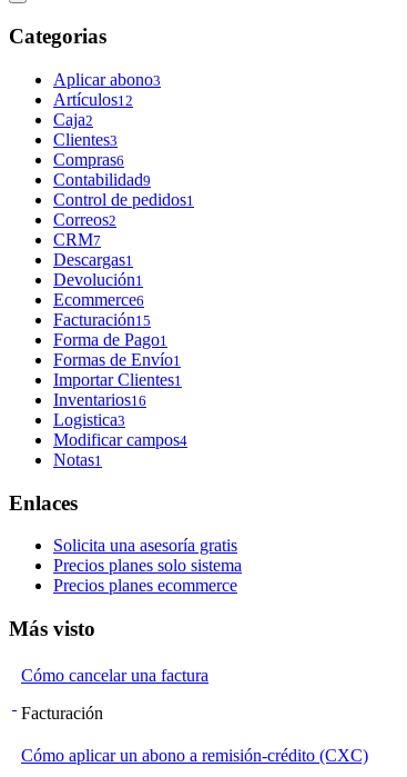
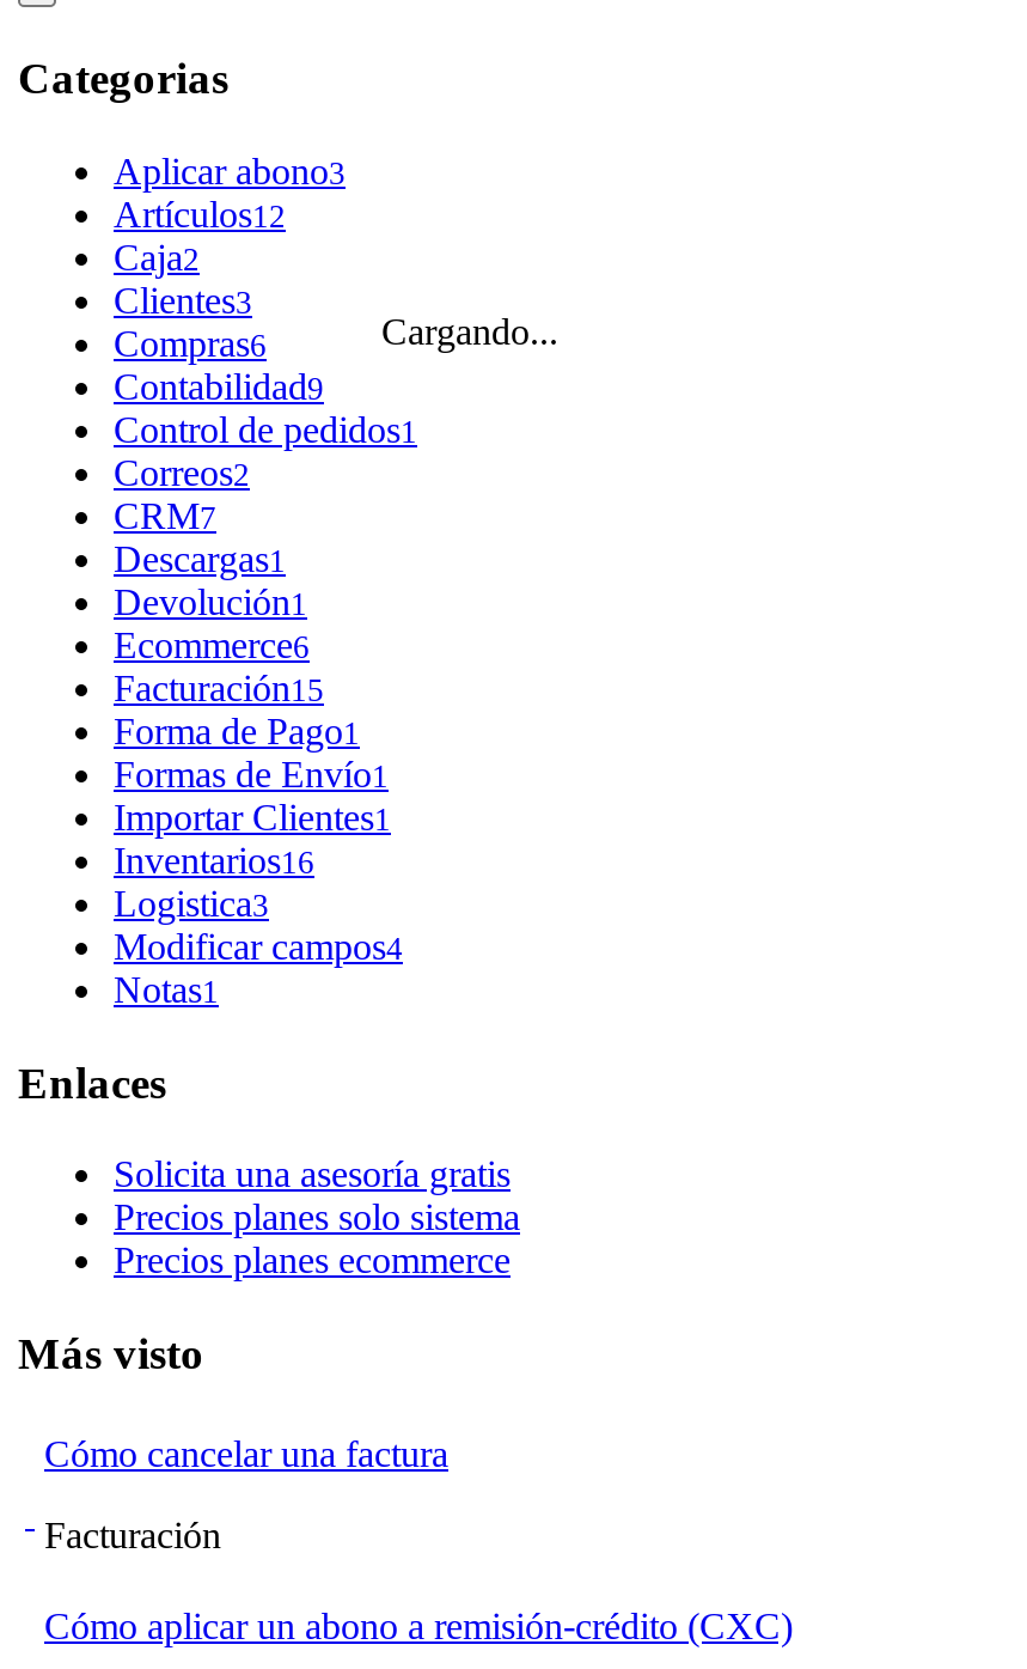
none -> [381,310,558,351] Cargando...

